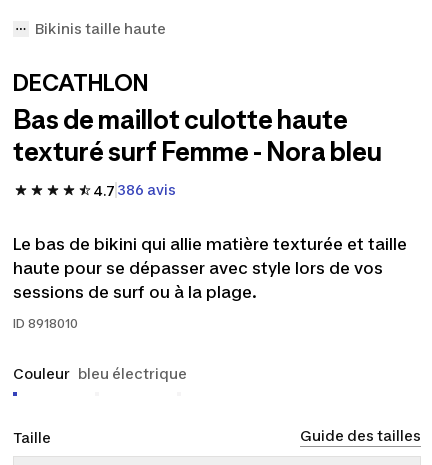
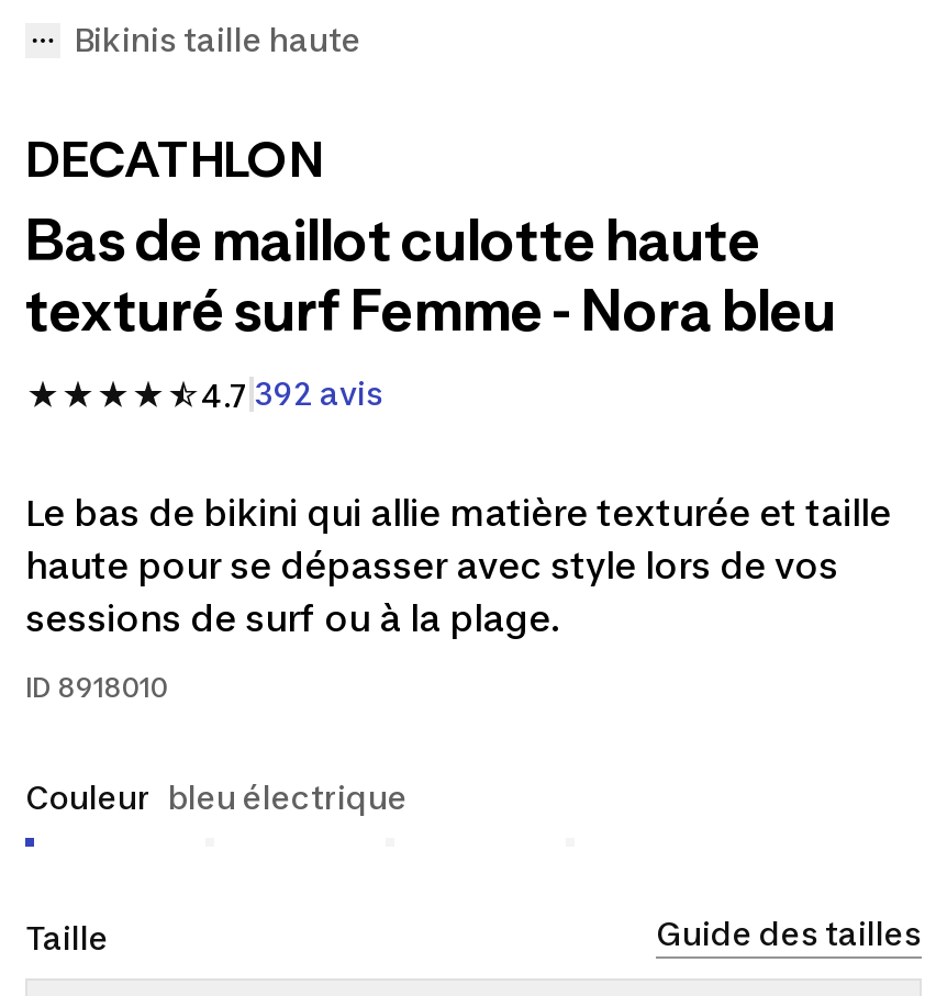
[93,181,176,198] 4.7 386 avis -> [201,374,383,413] 4.7 392 avis

